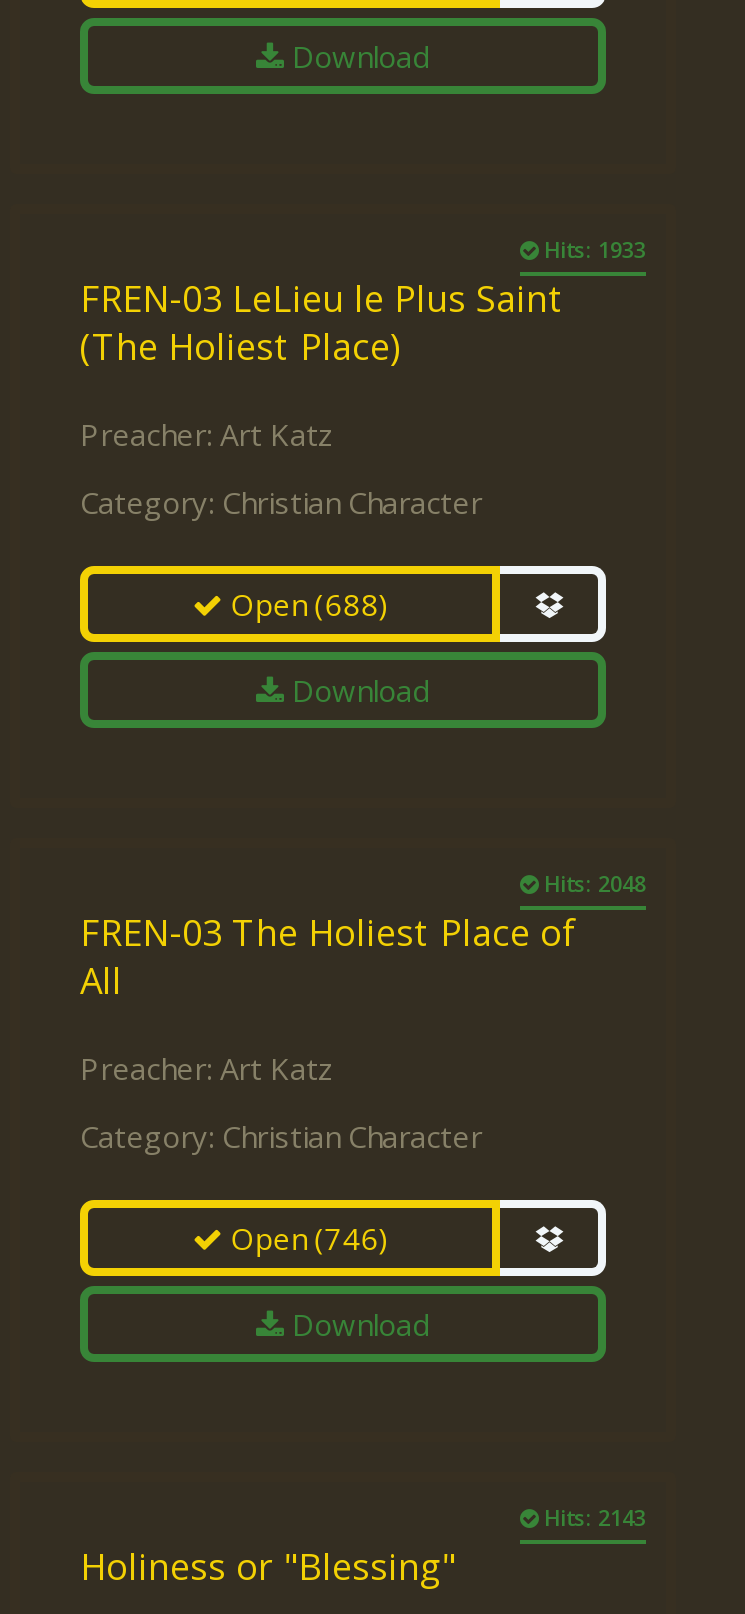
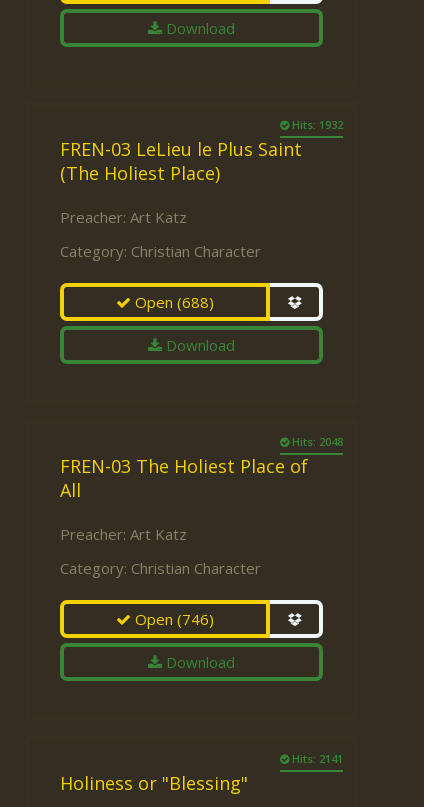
[538,235,646,265] Hits: 1933 -> [289,117,343,132] Hits: 1932
[538,1503,646,1533] Hits: 2143 -> [289,751,343,766] Hits: 2141

